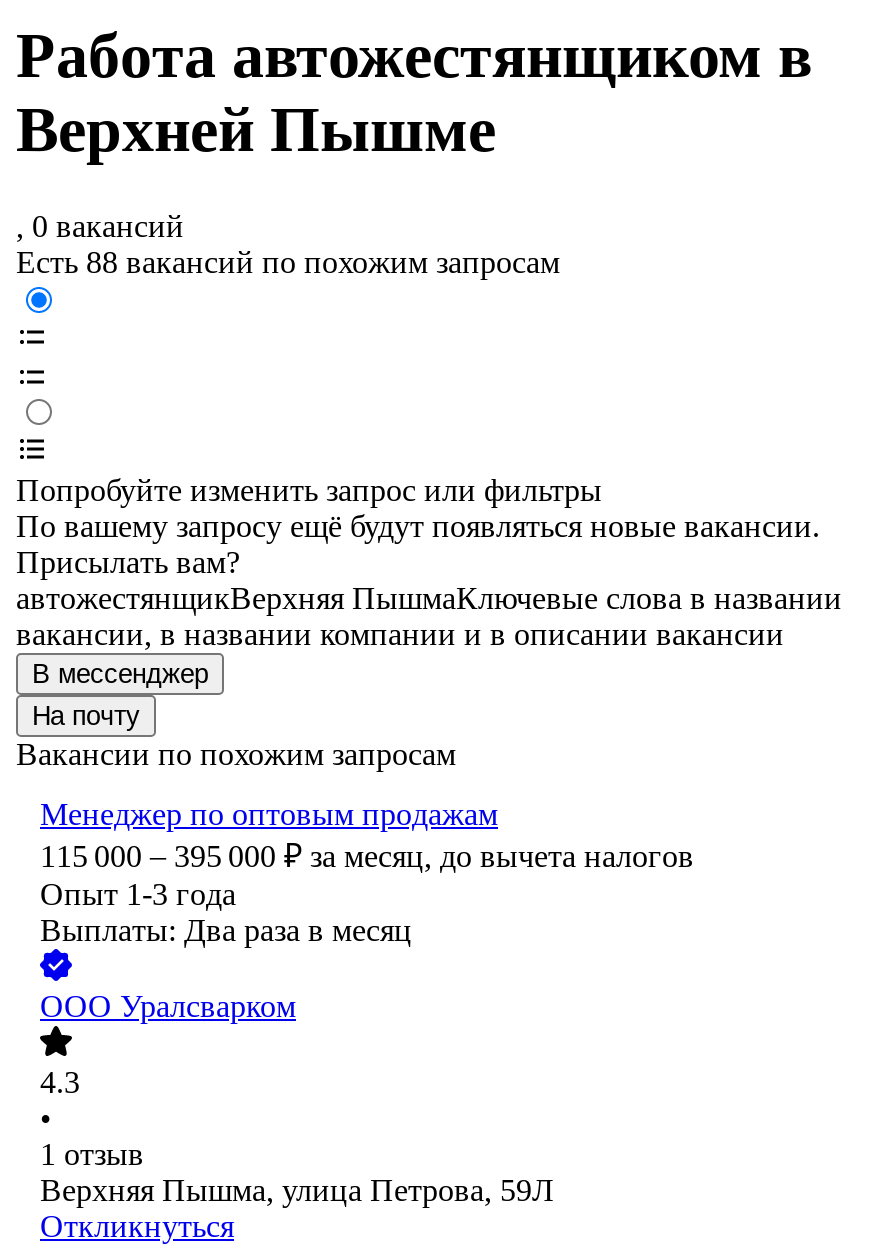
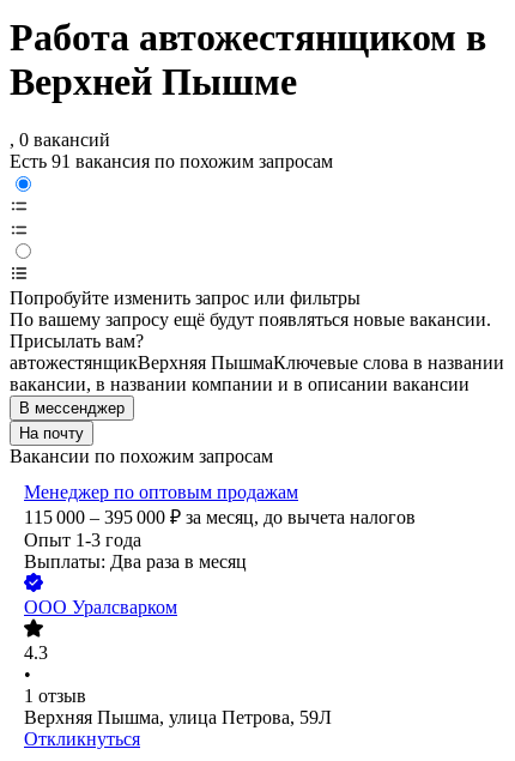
[16,246,560,280] Есть 88 вакансий по похожим запросам -> [10,152,333,172] Есть 91 вакансия по похожим запросам

